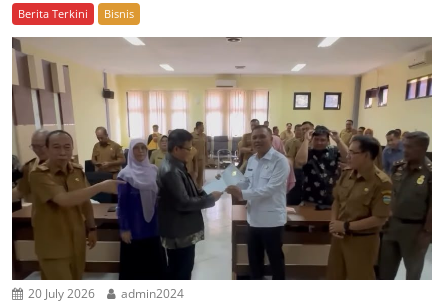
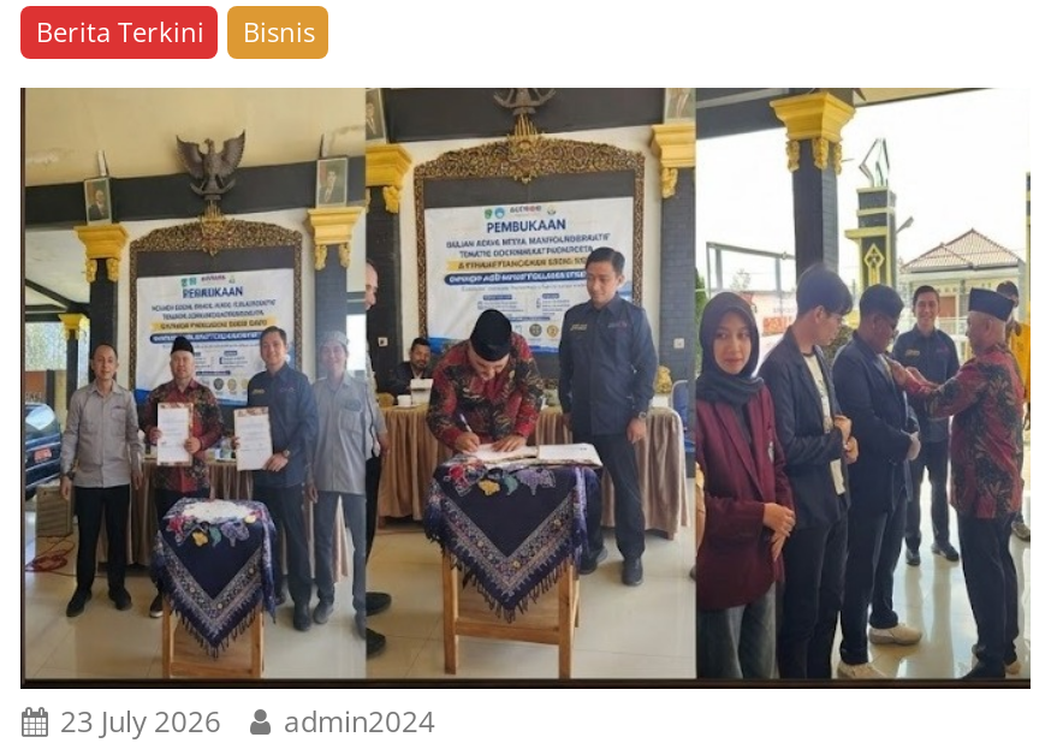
[12,36,433,302] [image] | 20 July 2026 admin2024 -> [20,85,1033,742] [image] | 23 July 2026 admin2024

